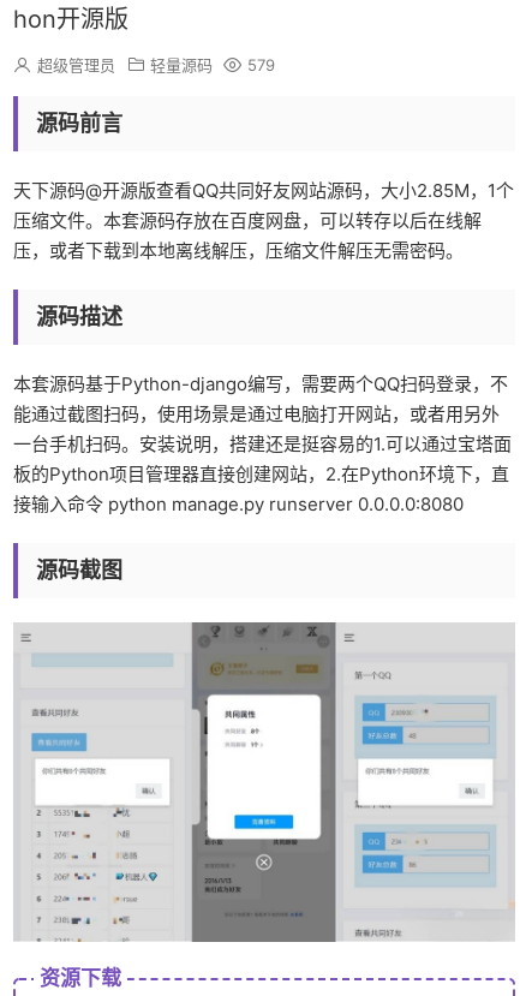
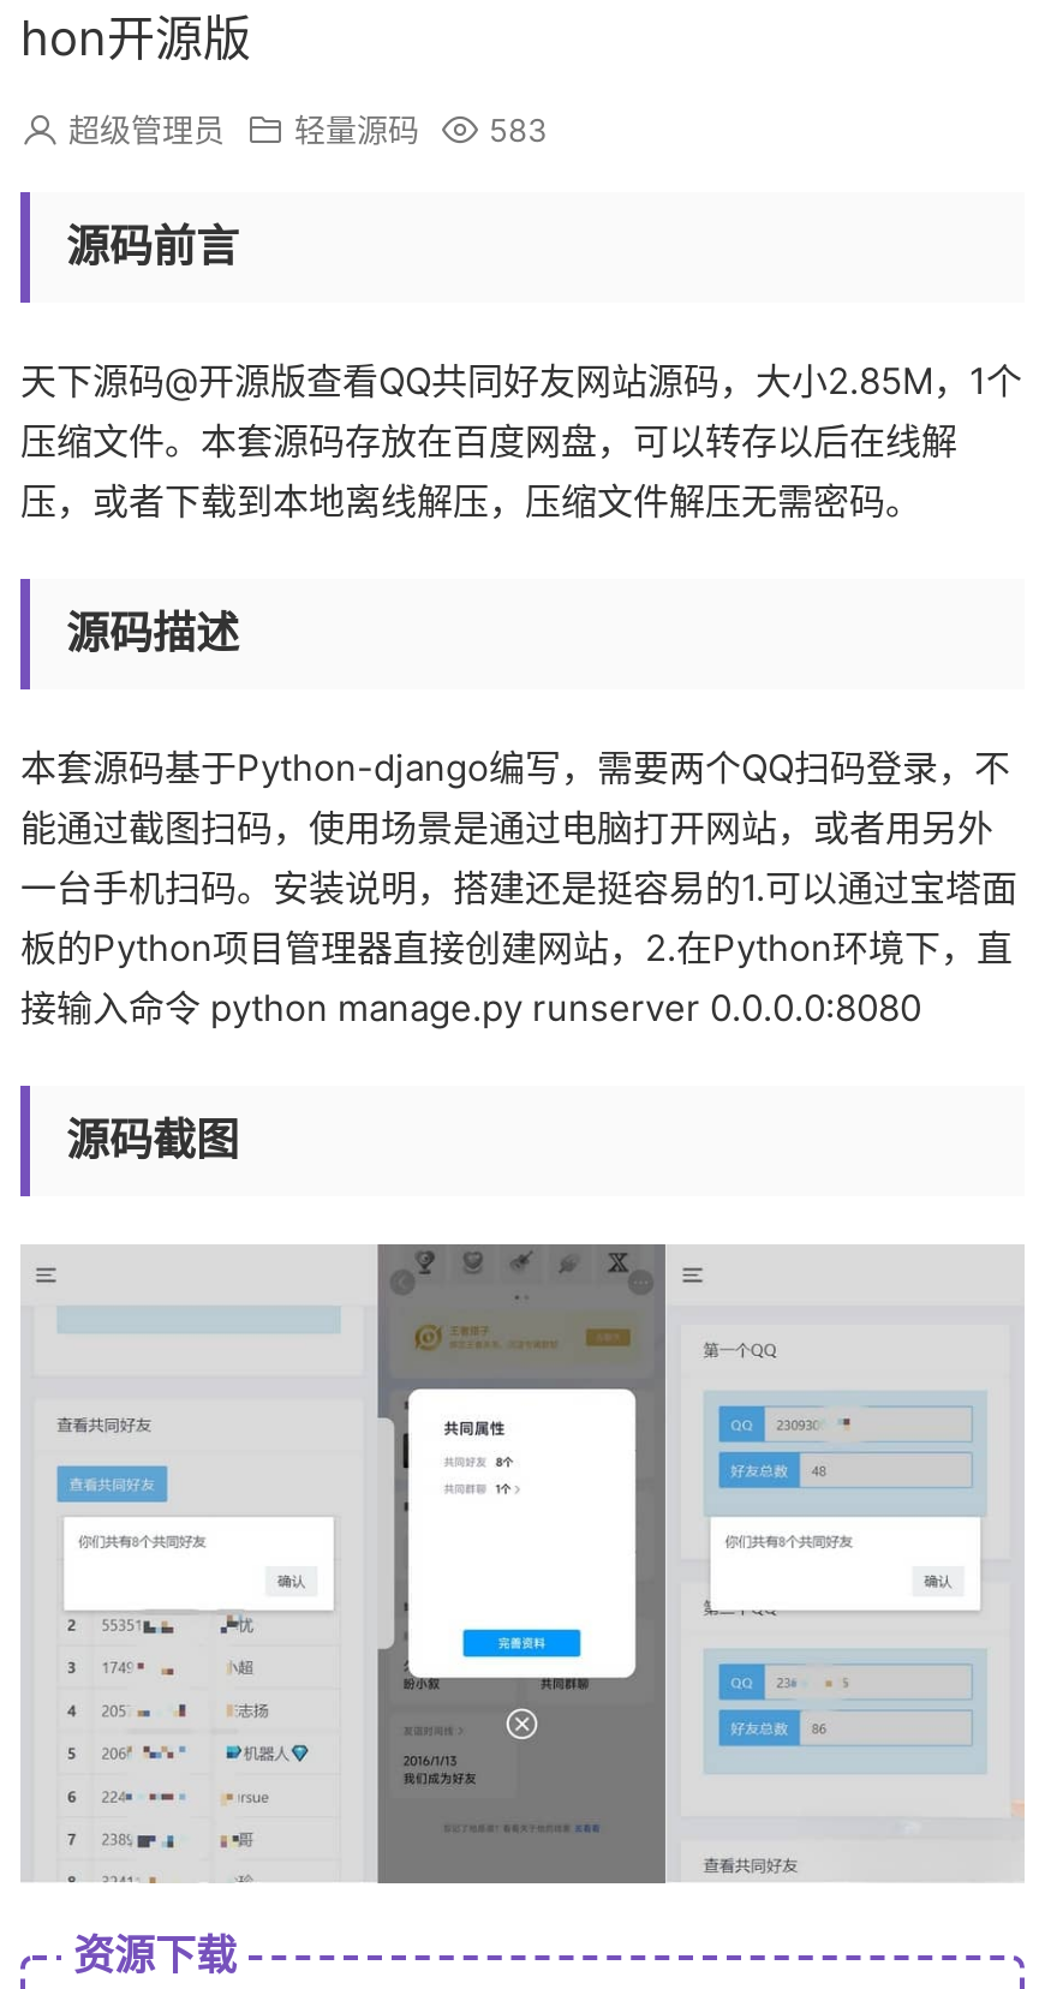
[37,55,275,74] 超级管理员 轻量源码 579 -> [68,110,547,149] 超级管理员 轻量源码 583

